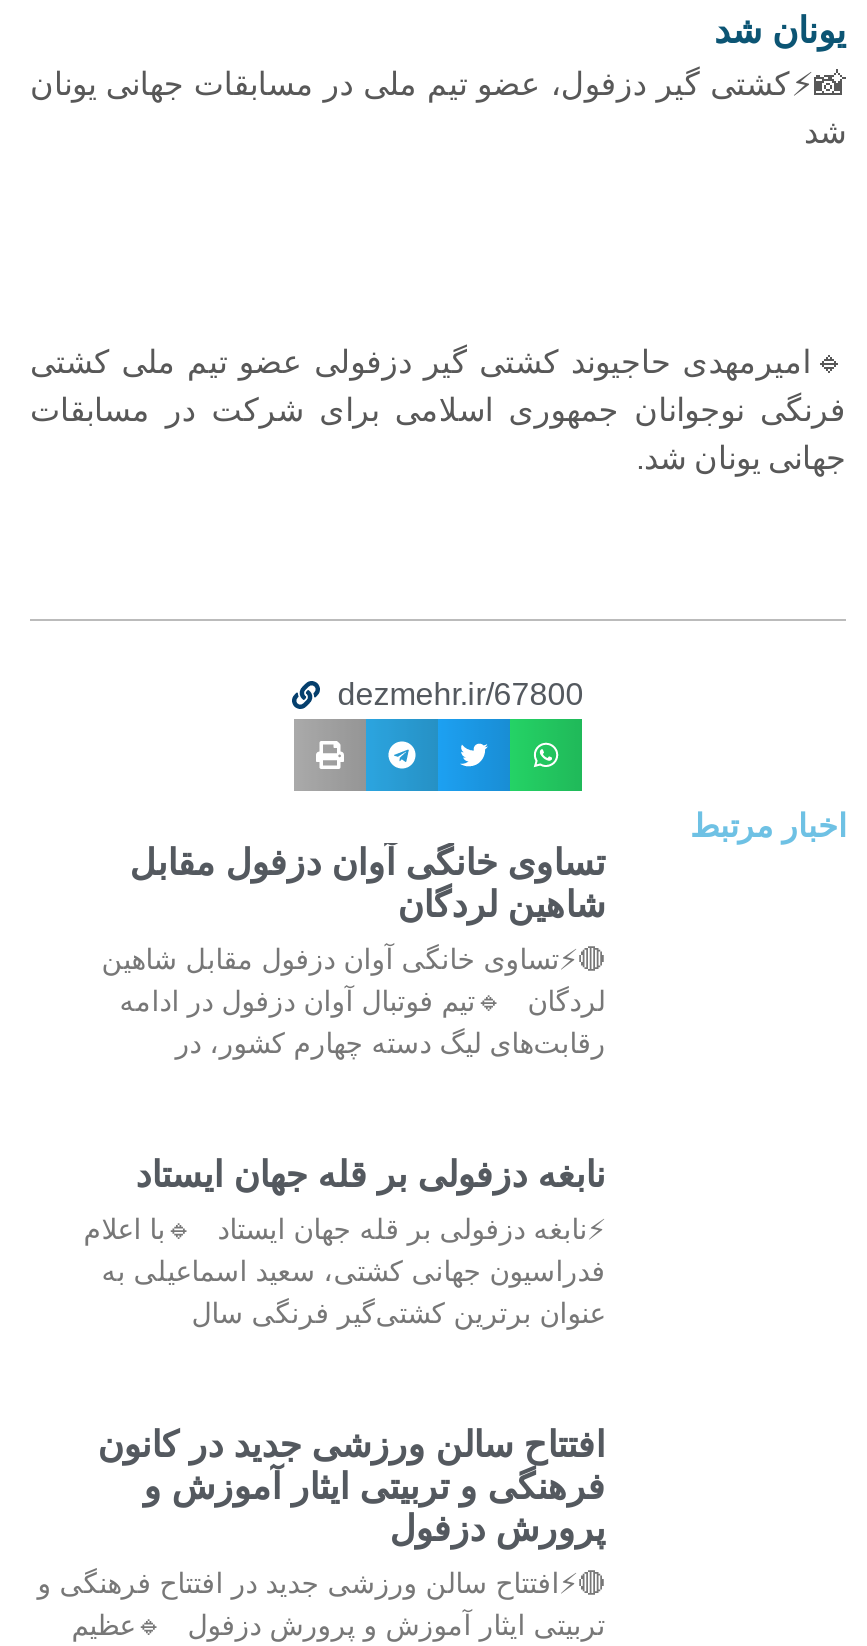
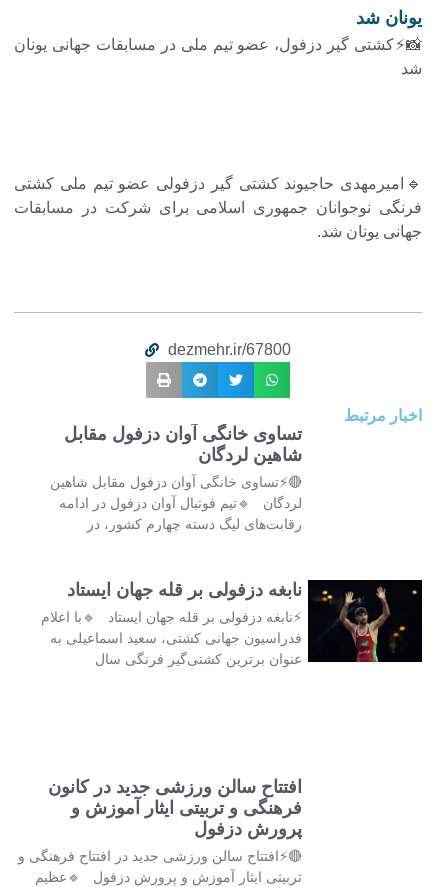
none -> [307,579,423,663] [image]

